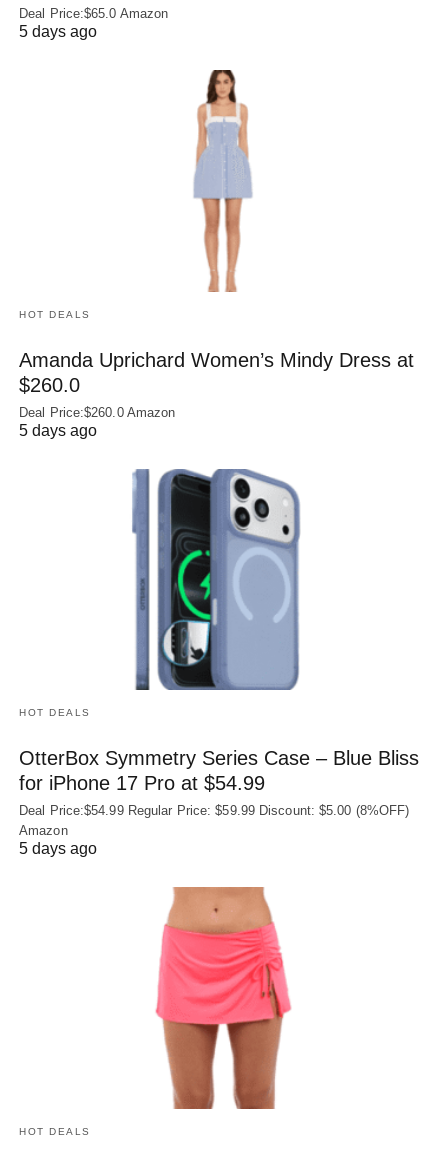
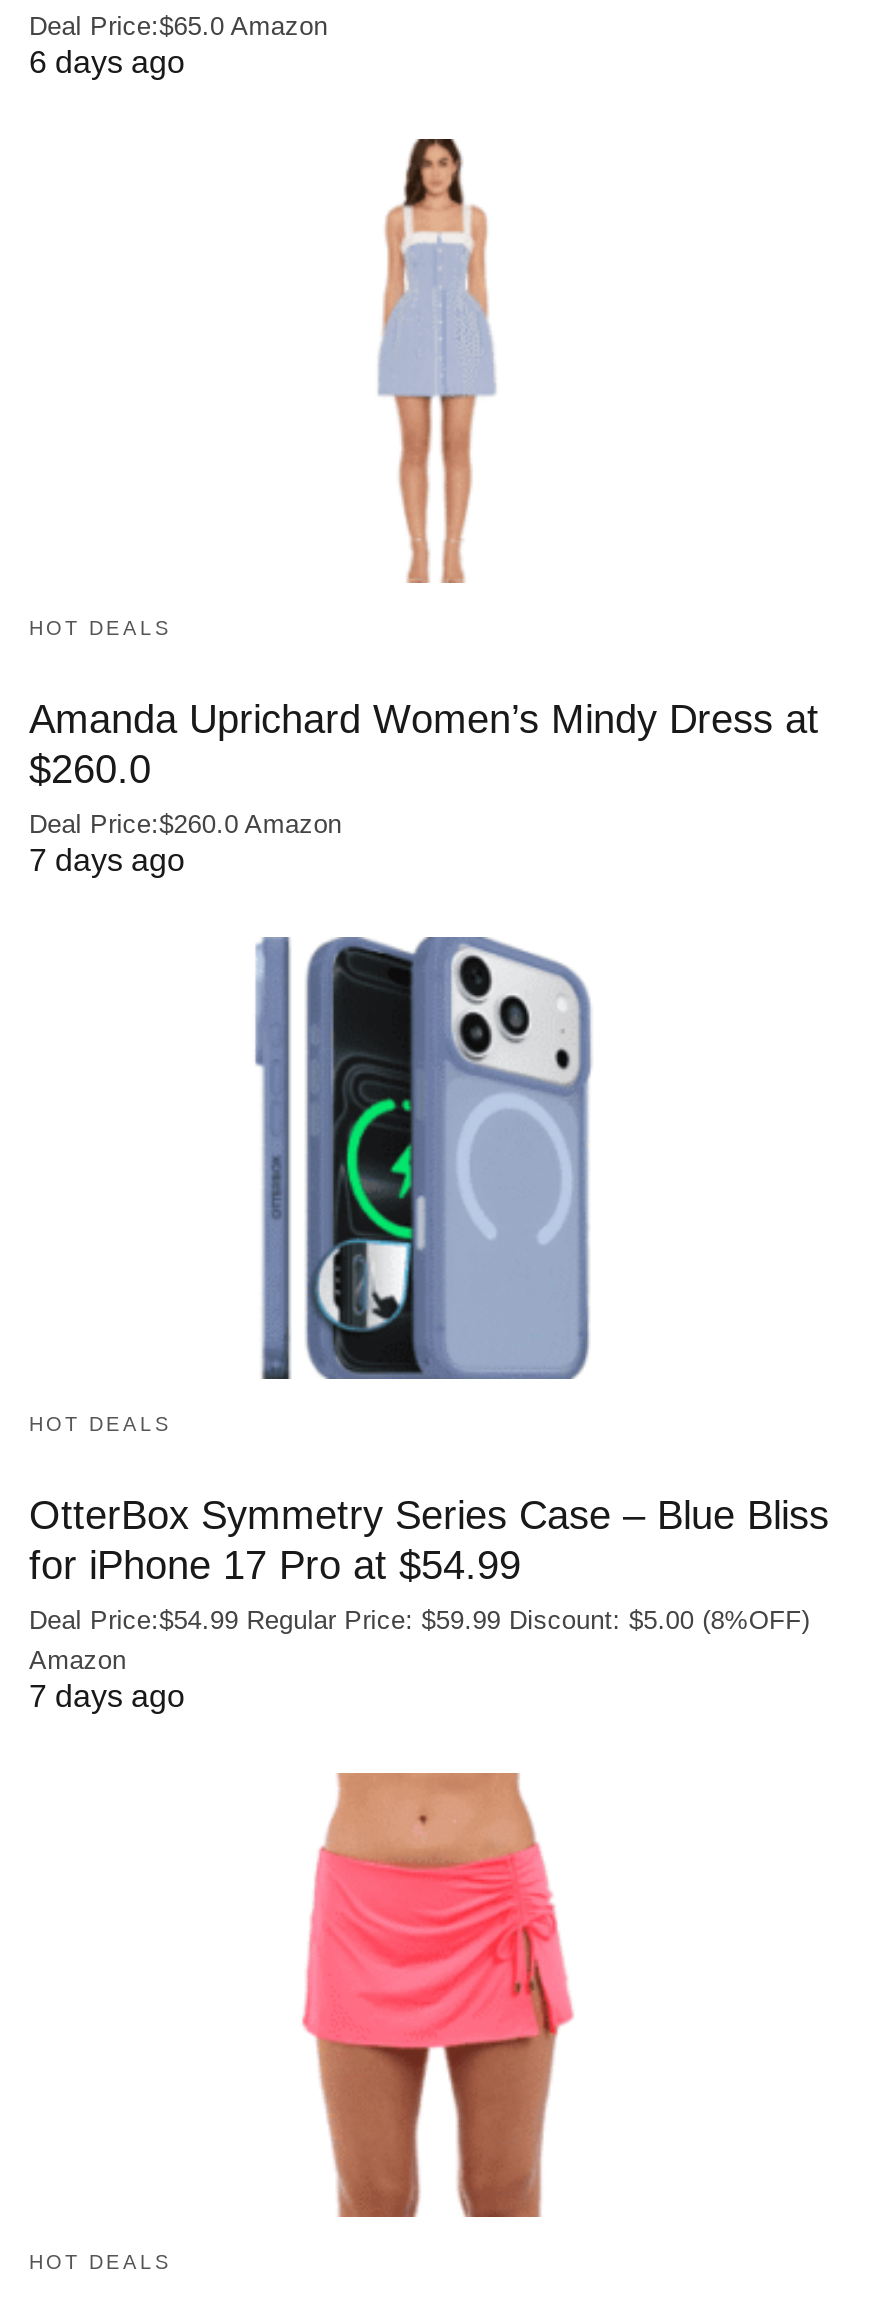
[19,23,97,40] 5 days ago -> [29,45,185,79] 6 days ago
[19,422,97,439] 5 days ago -> [29,842,185,876] 7 days ago
[19,840,97,857] 5 days ago -> [29,1679,185,1713] 7 days ago

